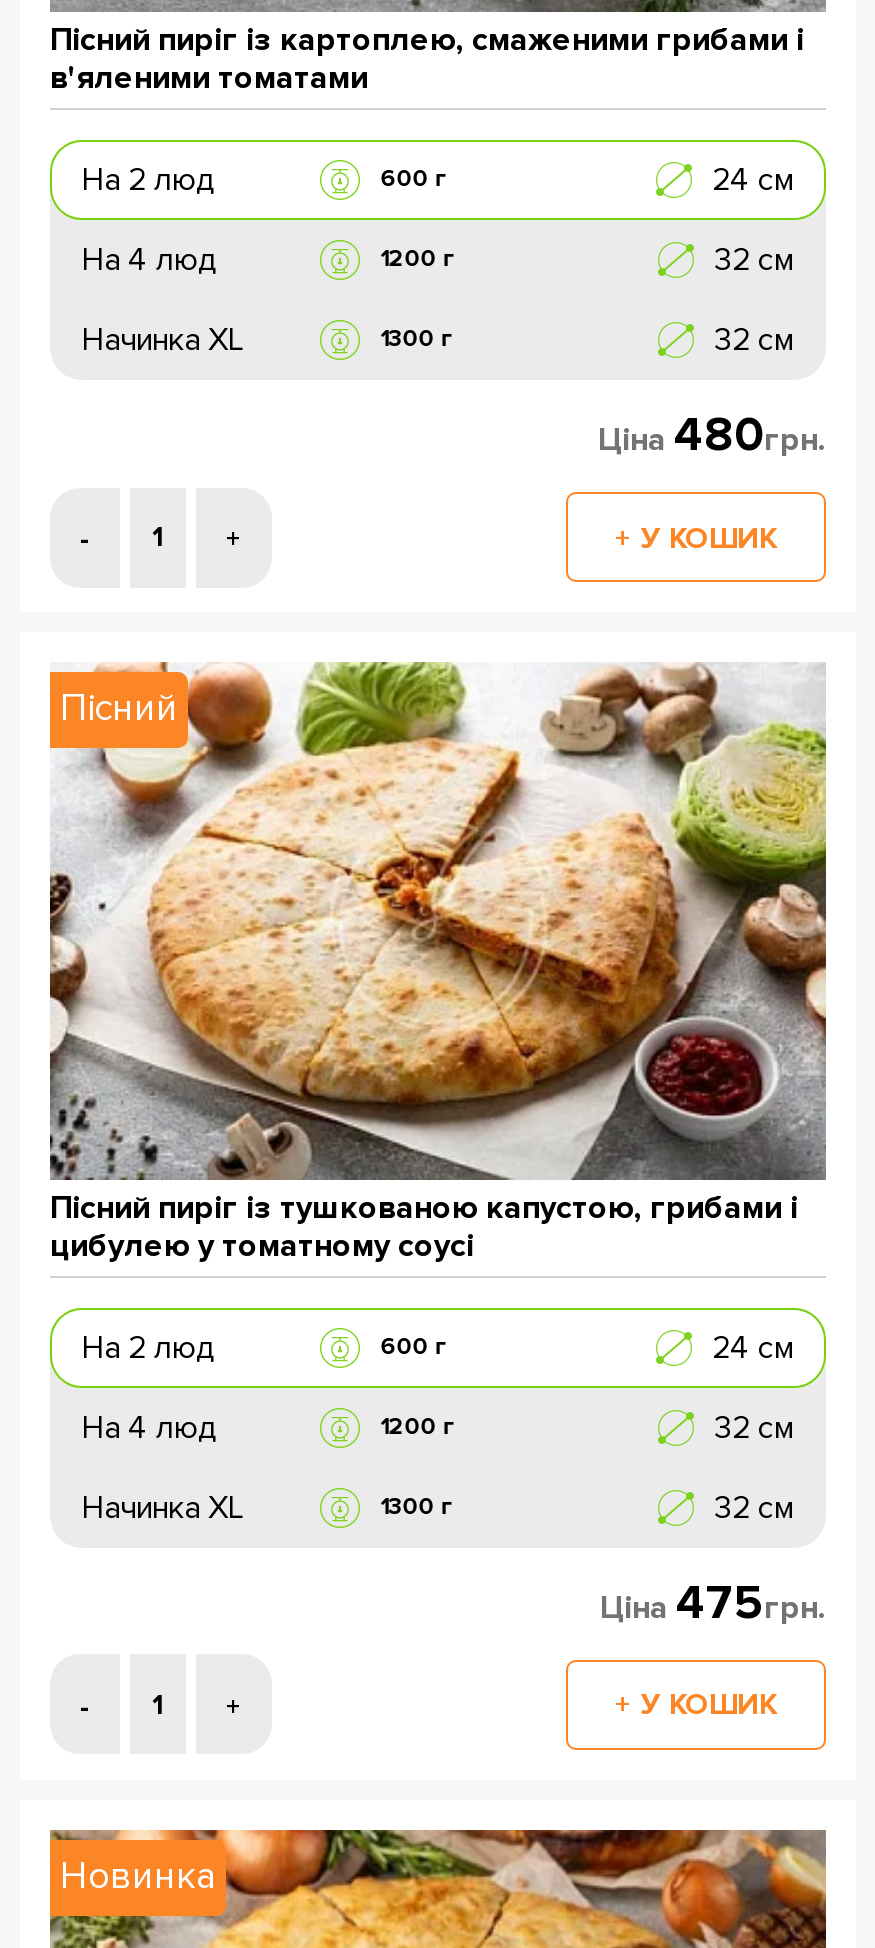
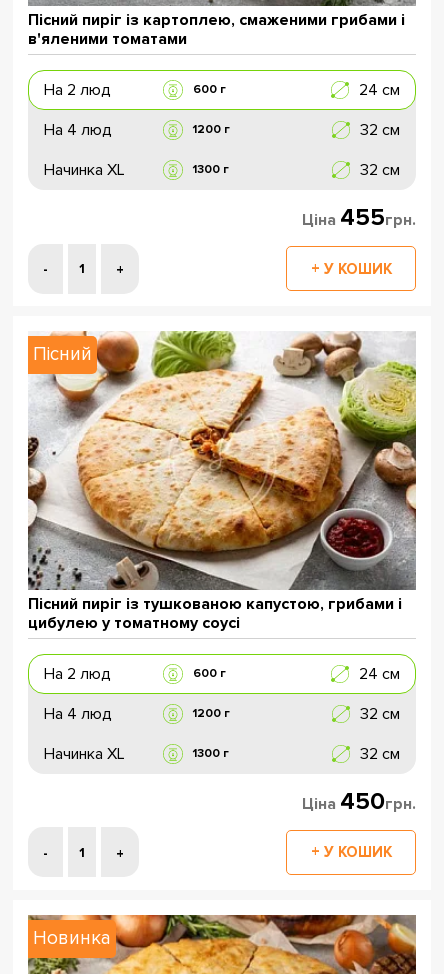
[598,407,826,465] Ціна 480грн. -> [302,203,416,232] Ціна 455грн.
[600,1574,826,1632] Ціна 475грн. -> [302,787,416,816] Ціна 450грн.

